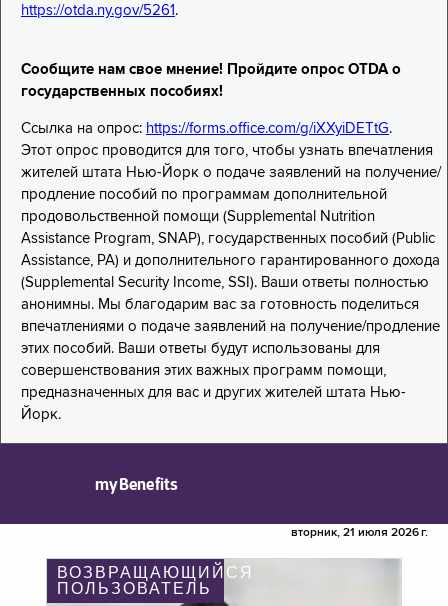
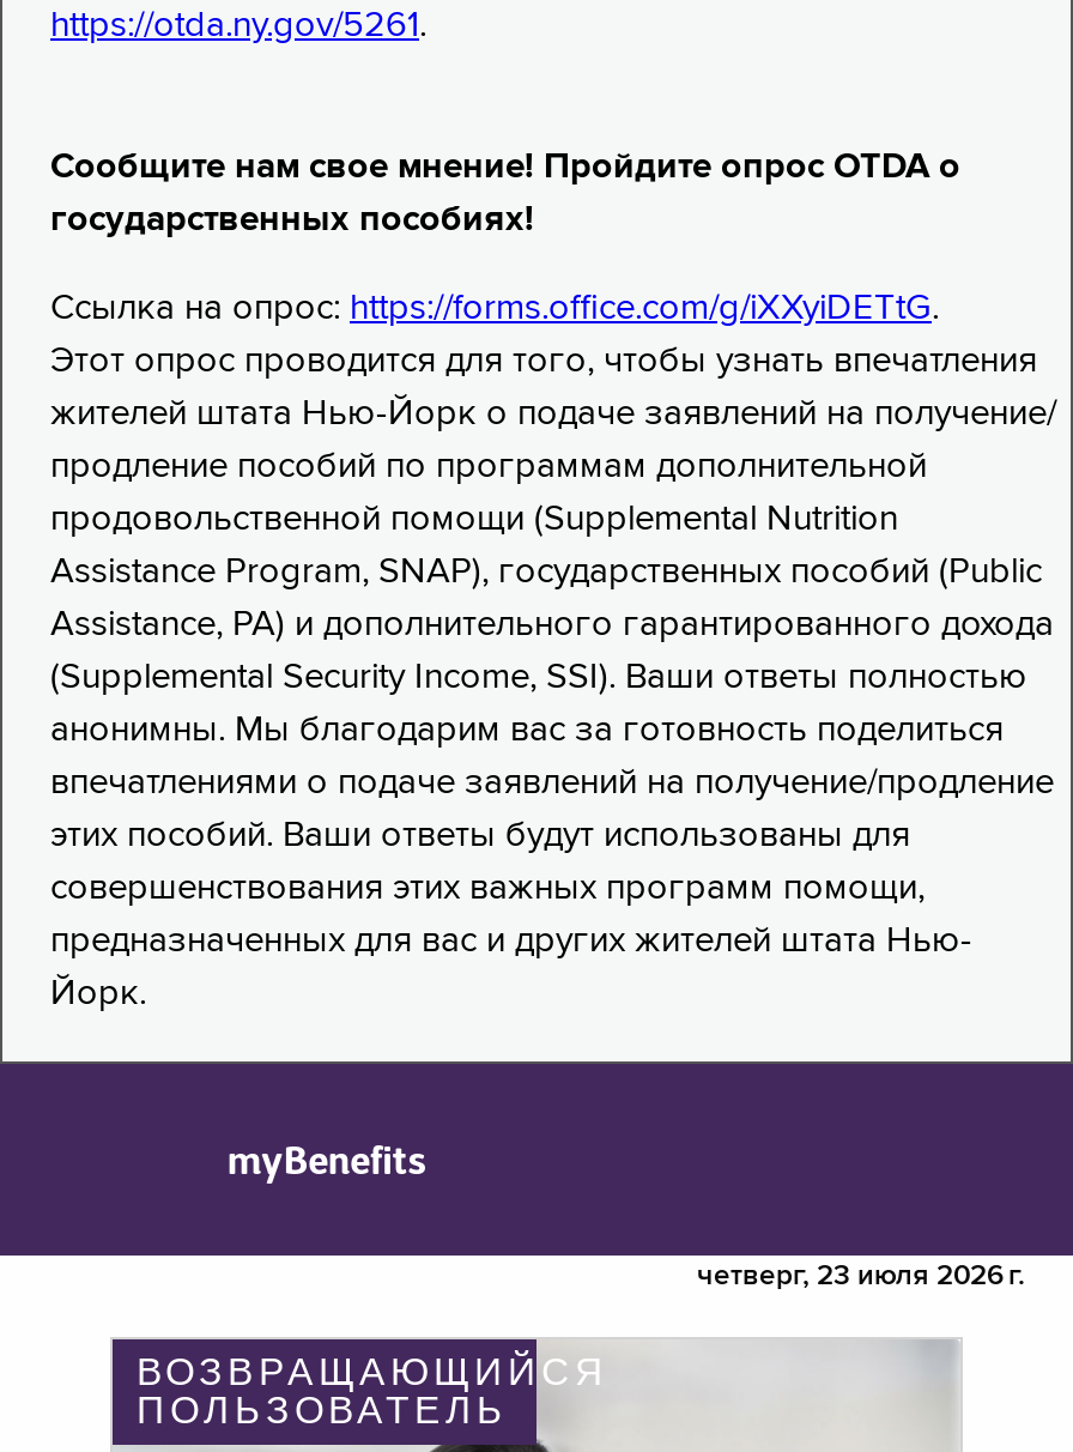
[291,527,428,539] вторник, 21 июля 2026 г. -> [697,1263,1025,1292] четверг, 23 июля 2026 г.

